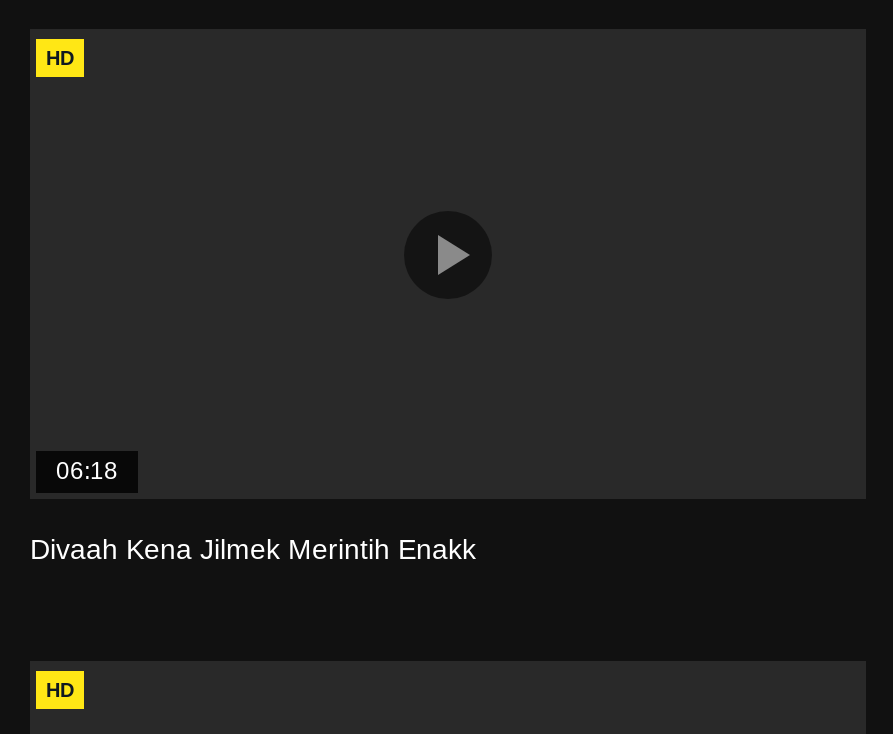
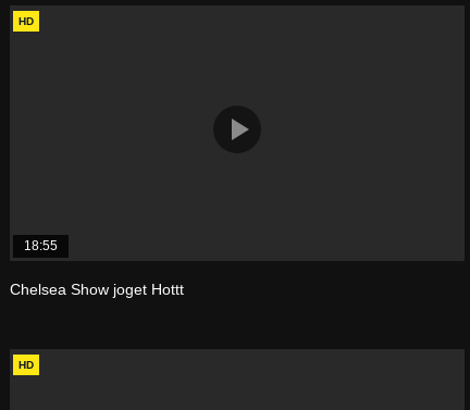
[56,457,118,485] 06:18 -> [24,239,58,254] 18:55
[30,534,476,566] Divaah Kena Jilmek Merintih Enakk -> [10,280,184,298] Chelsea Show joget Hottt

